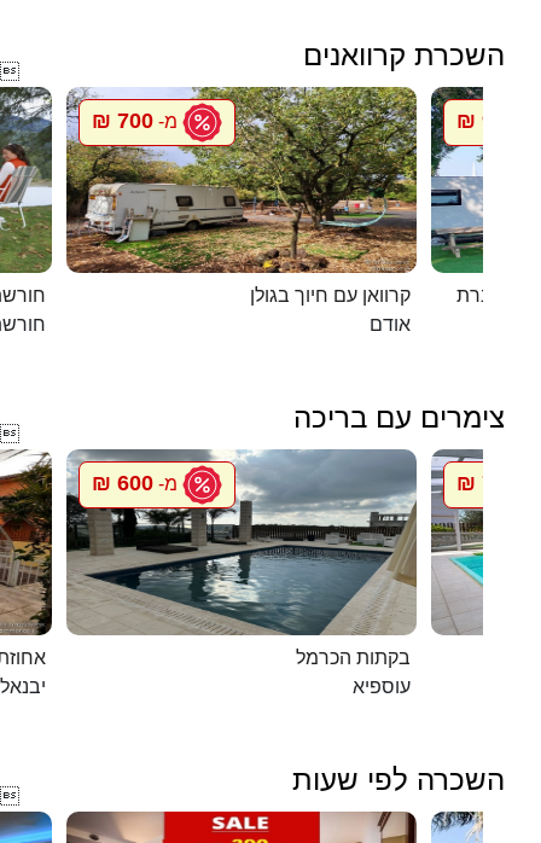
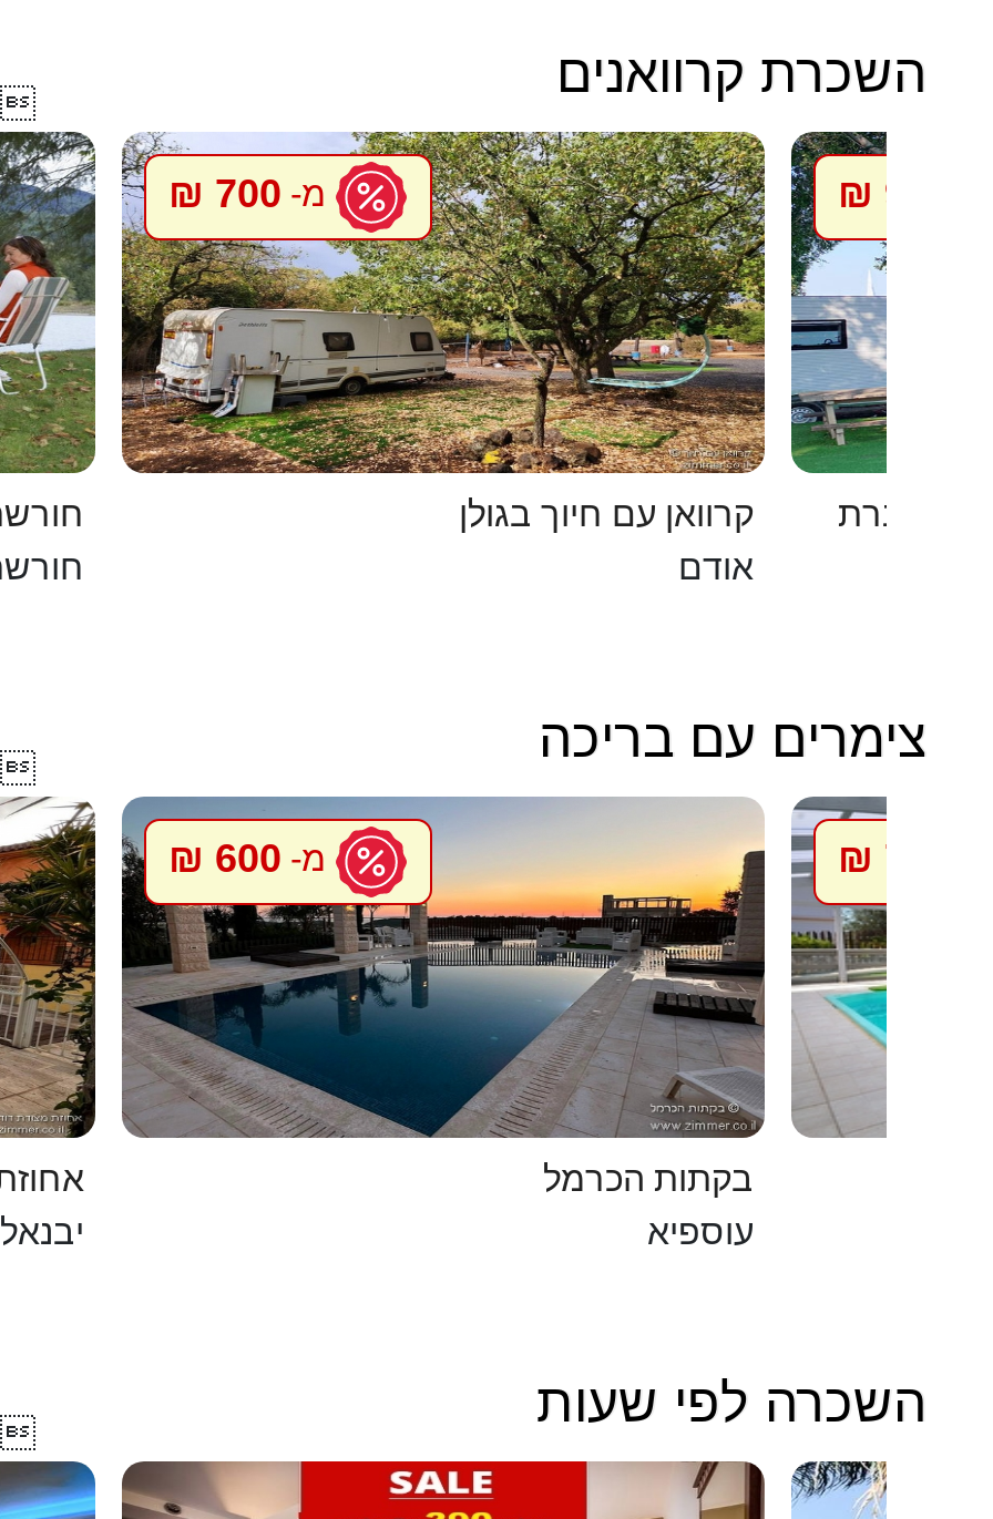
[66,449,418,635] [image] -> [122,794,767,1138] [image]

